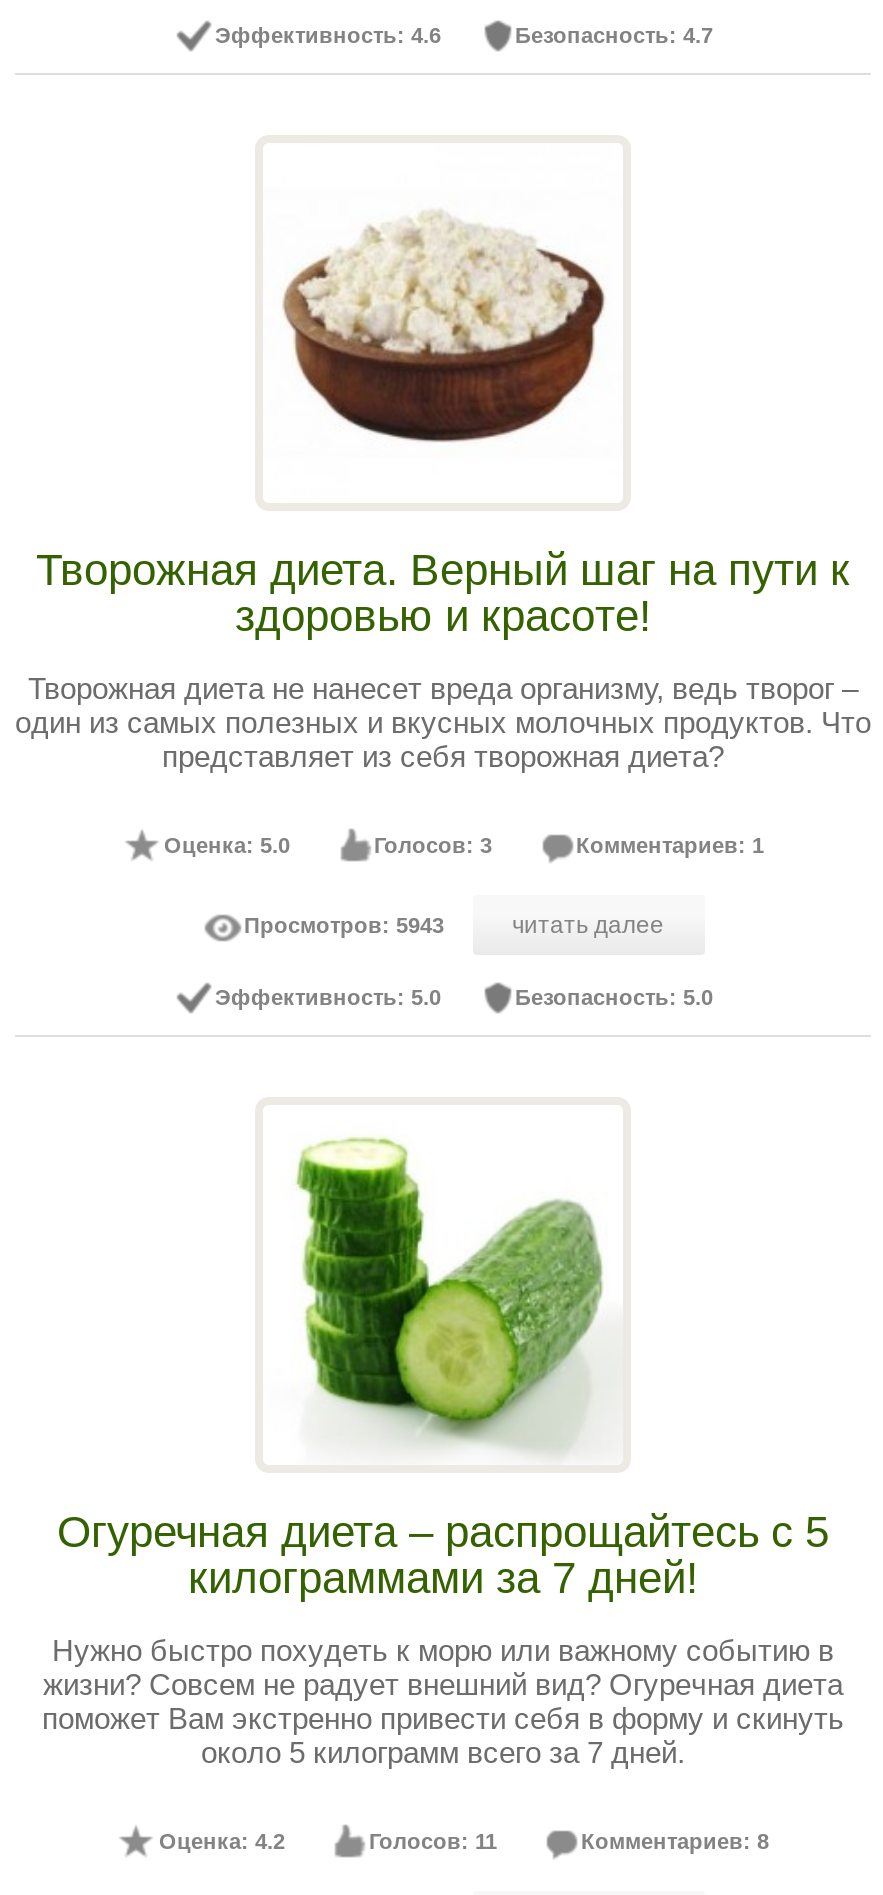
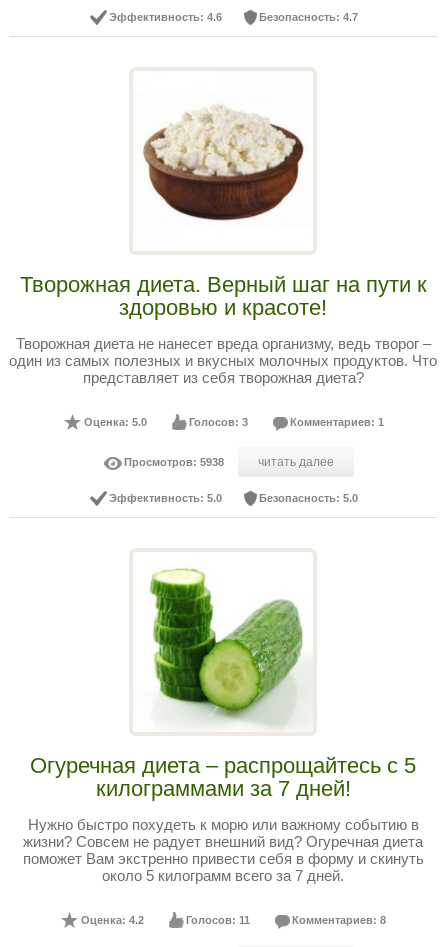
[244,913,444,937] Просмотров: 5943 -> [123,456,223,468] Просмотров: 5938

